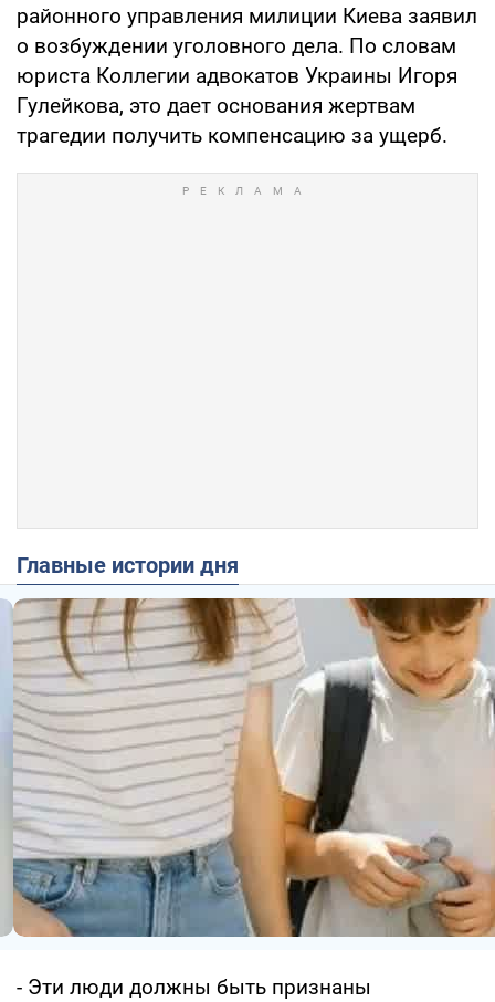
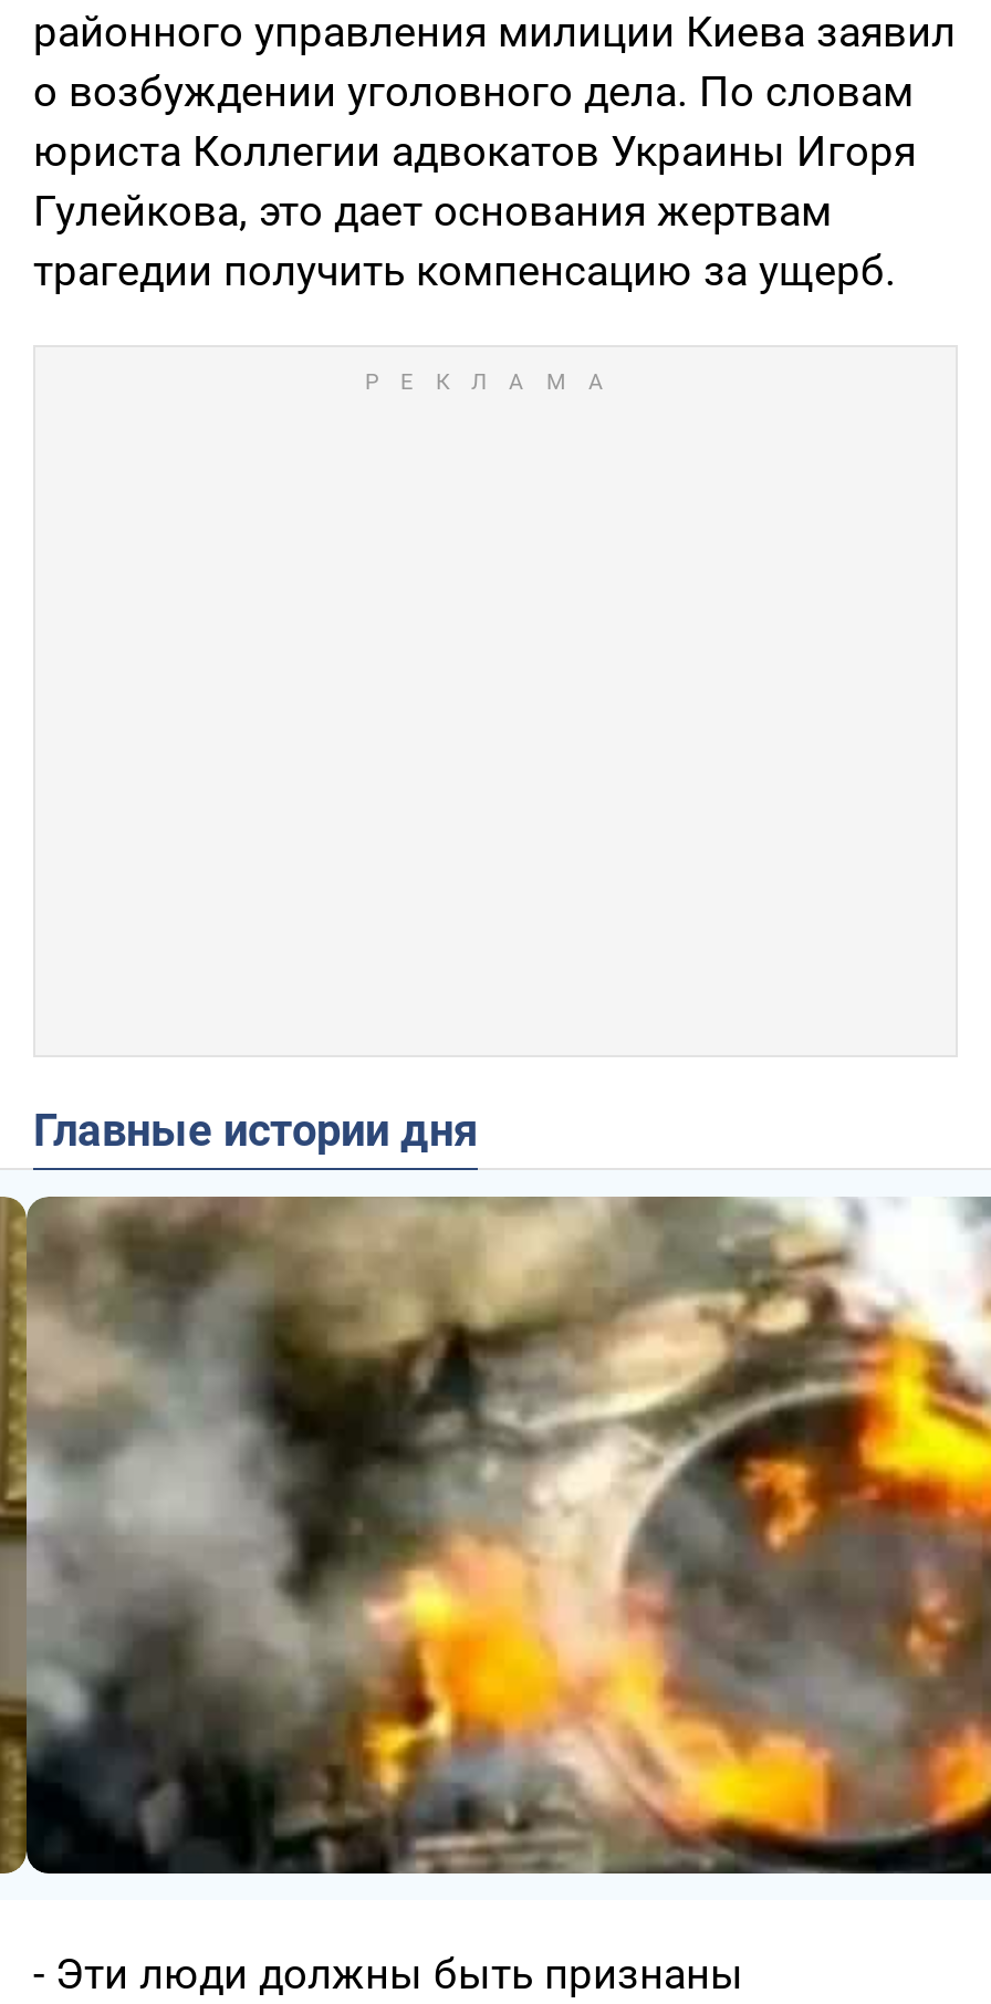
[3,597,492,938] [image] -> [7,1194,984,1876] [image]

